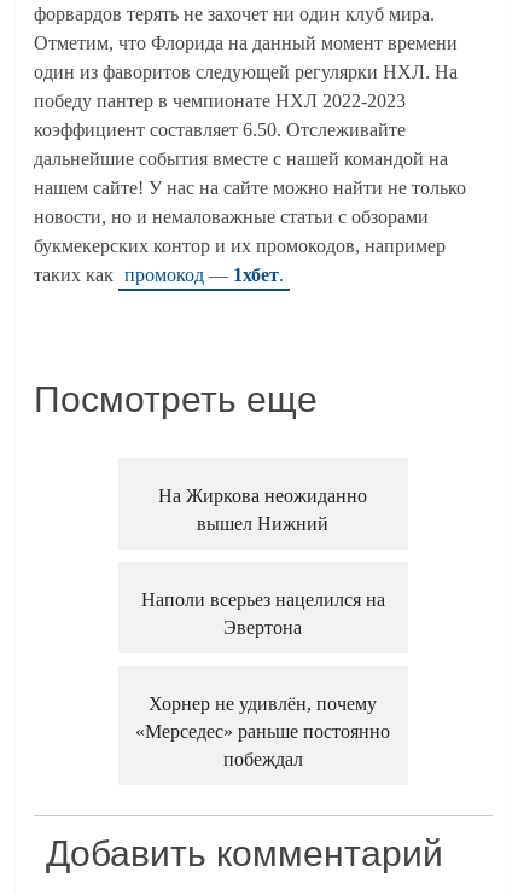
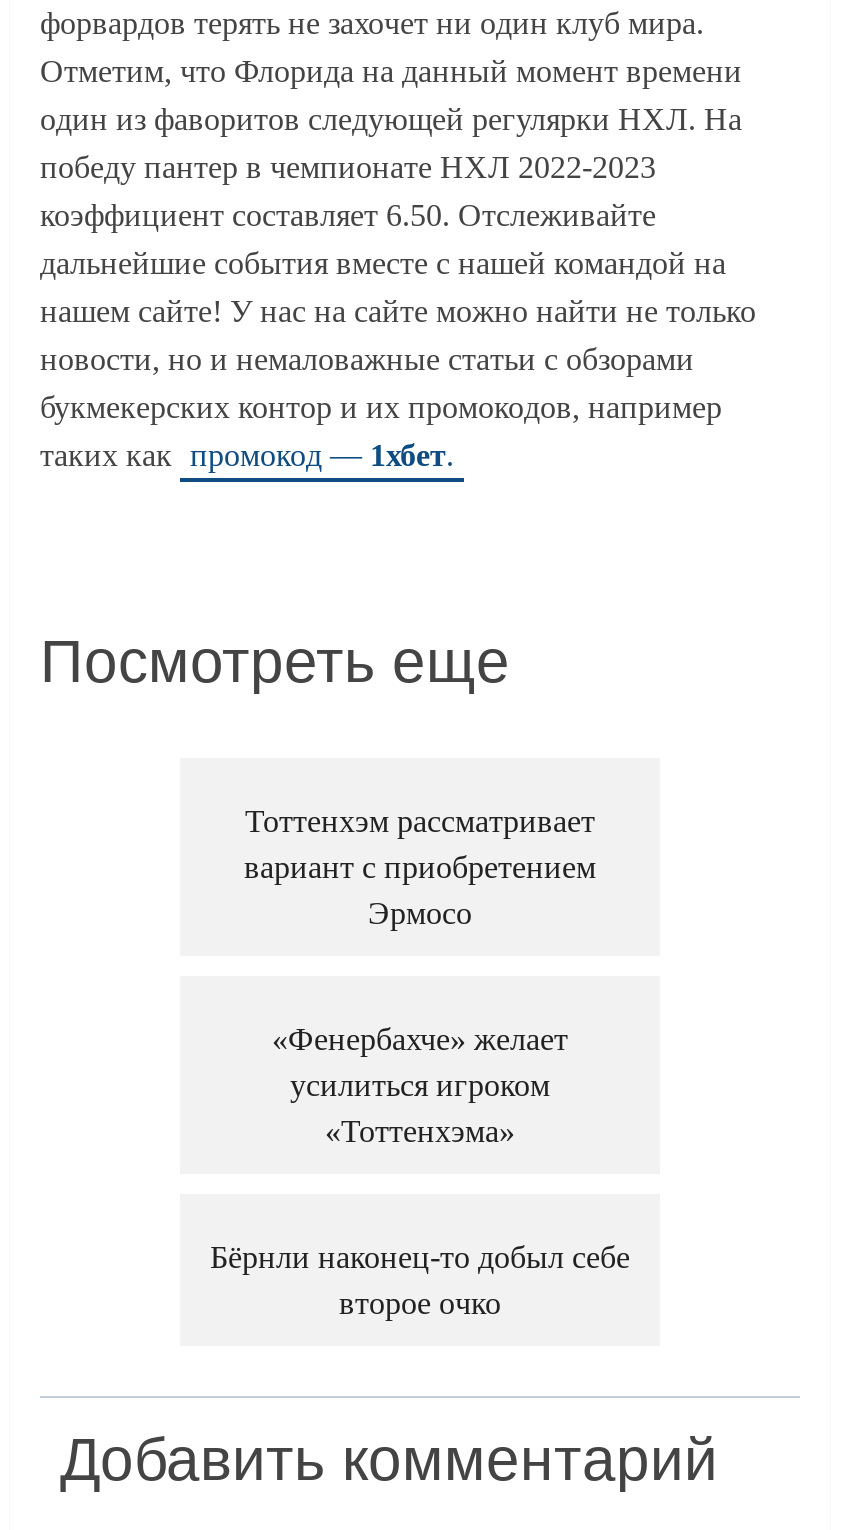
[159,486,368,534] На Жиркова неожиданно | вышел Нижний -> [244,804,596,930] Тоттенхэм рассматривает | вариант с приобретением | Эрмосо
[141,590,385,638] Наполи всерьез нацелился на | Эвертона -> [272,1022,568,1148] «Фенербахче» желает | усилиться игроком | «Тоттенхэма»
[136,693,391,770] Хорнер не удивлён, почему | «Мерседес» раньше постоянно | побеждал -> [210,1240,630,1320] Бёрнли наконец-то добыл себе | второе очко

